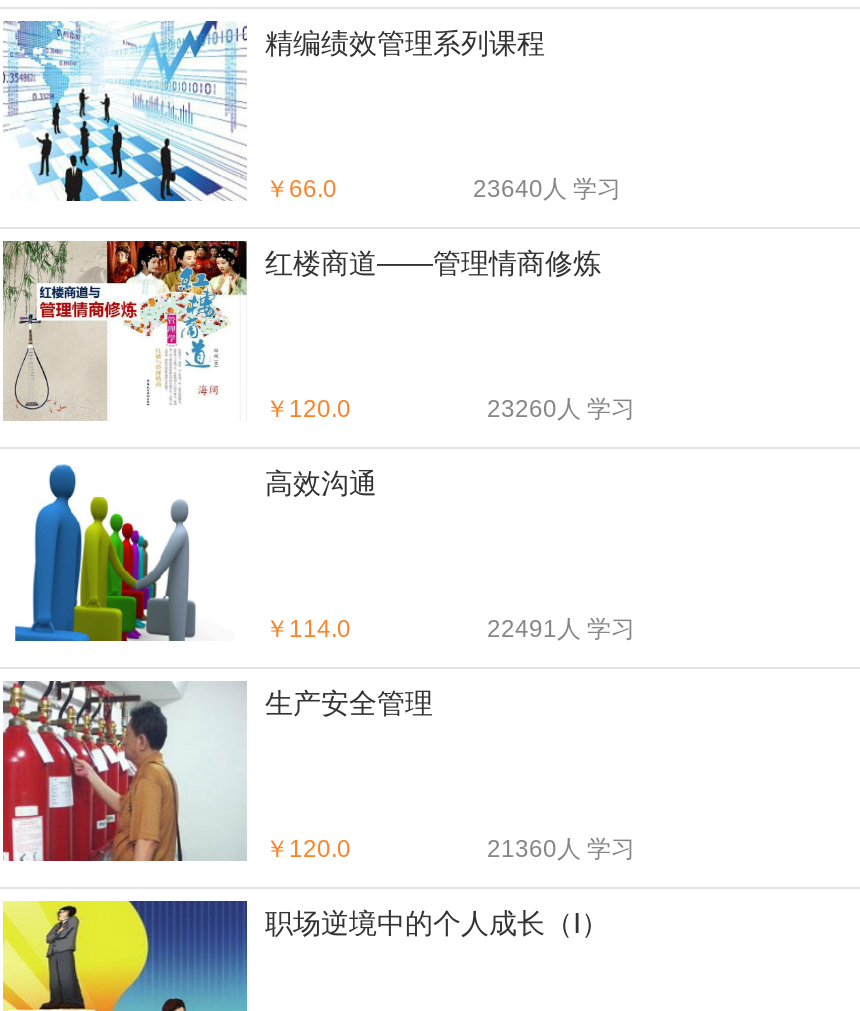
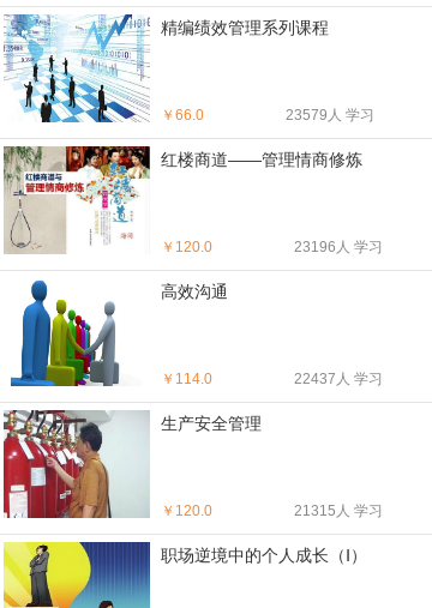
[473,175,621,203] 23640人 学习 -> [286,107,374,124] 23579人 学习
[487,395,635,423] 23260人 学习 -> [294,239,383,255] 23196人 学习
[487,615,635,643] 22491人 学习 -> [294,371,383,387] 22437人 学习
[487,835,635,863] 21360人 学习 -> [294,502,383,519] 21315人 学习

